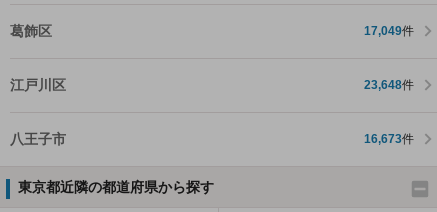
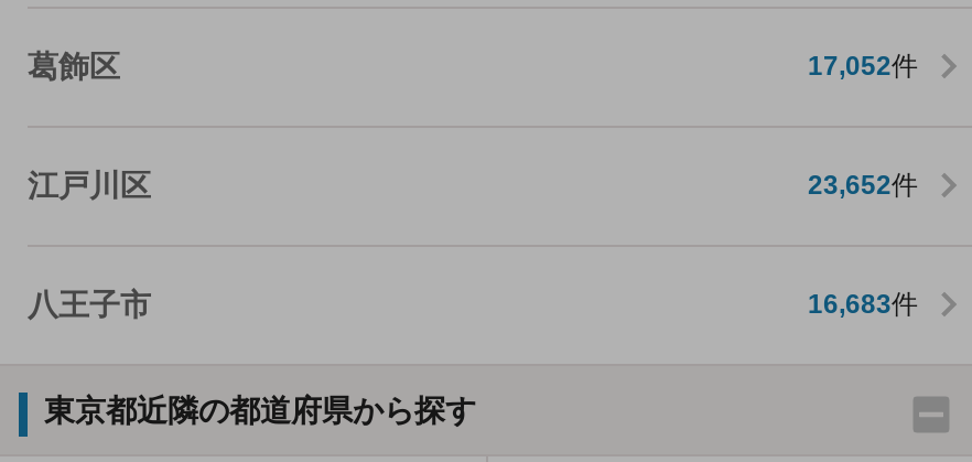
[364,24,414,38] 17,049件 -> [808,51,918,82] 17,052件
[364,78,414,92] 23,648件 -> [808,170,918,201] 23,652件
[364,132,414,146] 16,673件 -> [808,289,918,320] 16,683件

